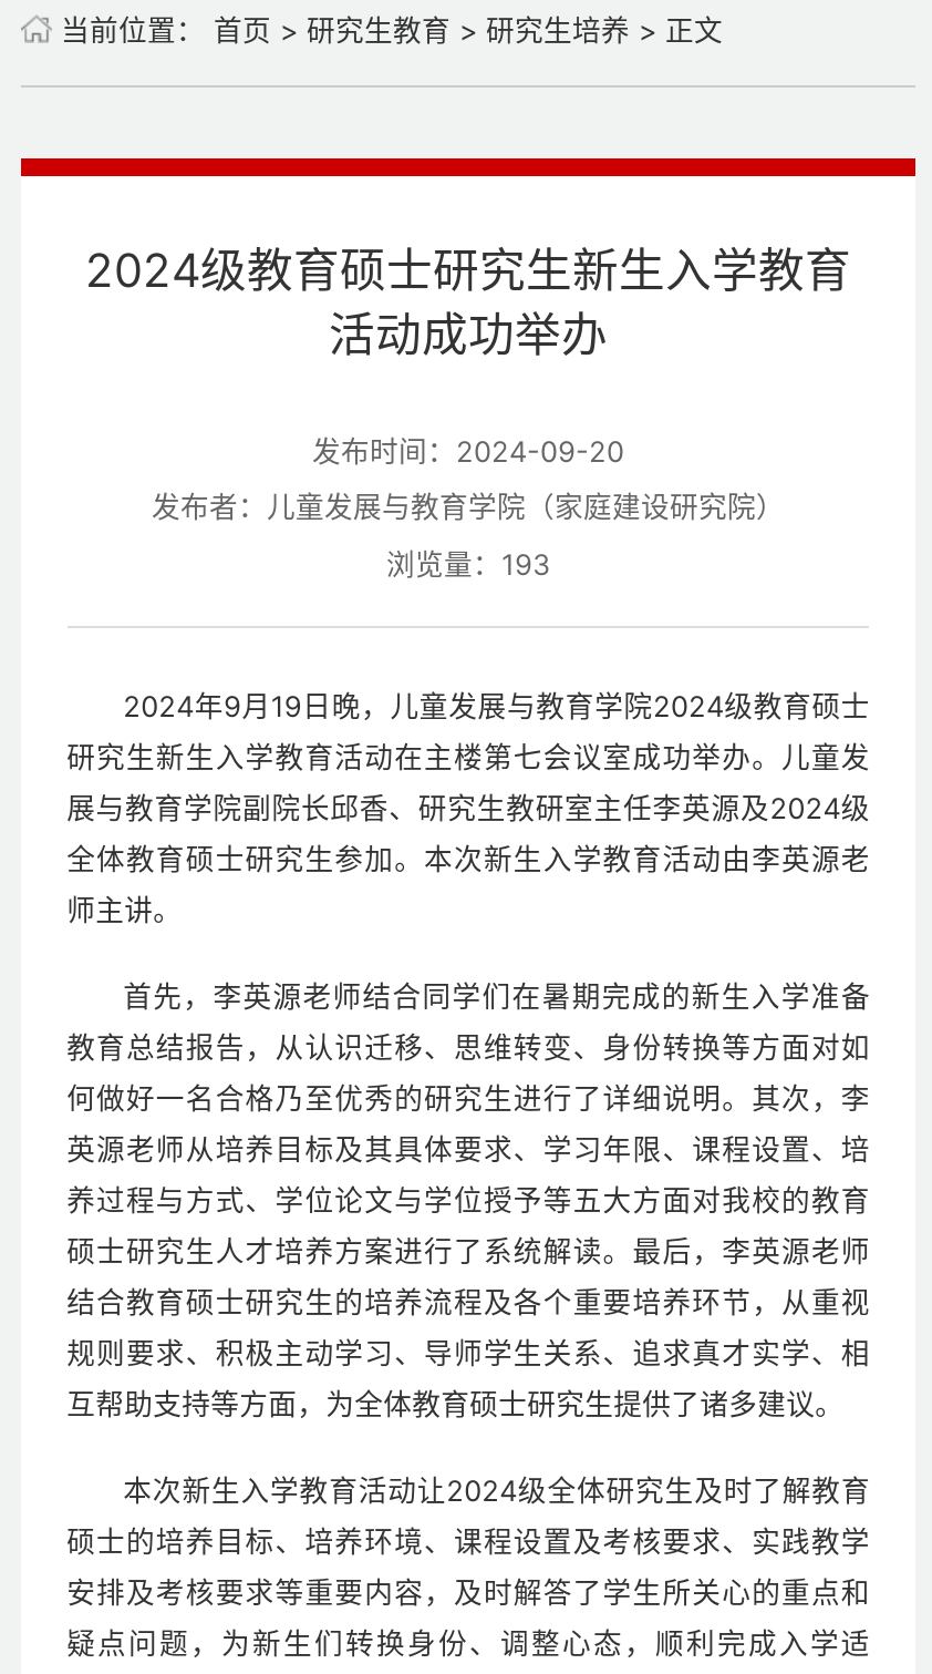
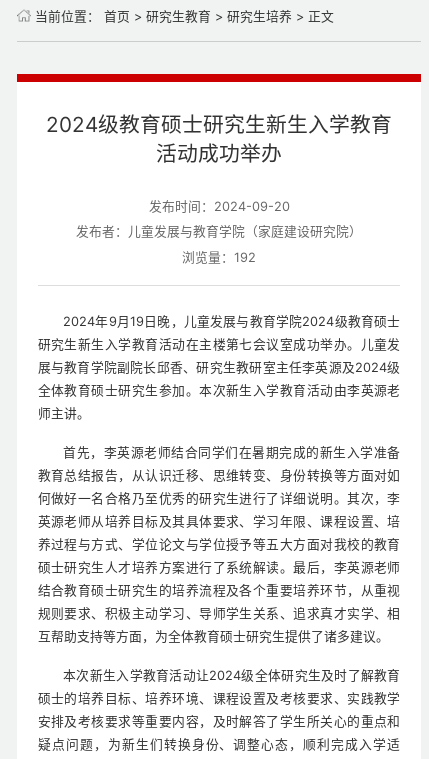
[386,549,550,583] 浏览量：193 -> [182,250,256,265] 浏览量：192

